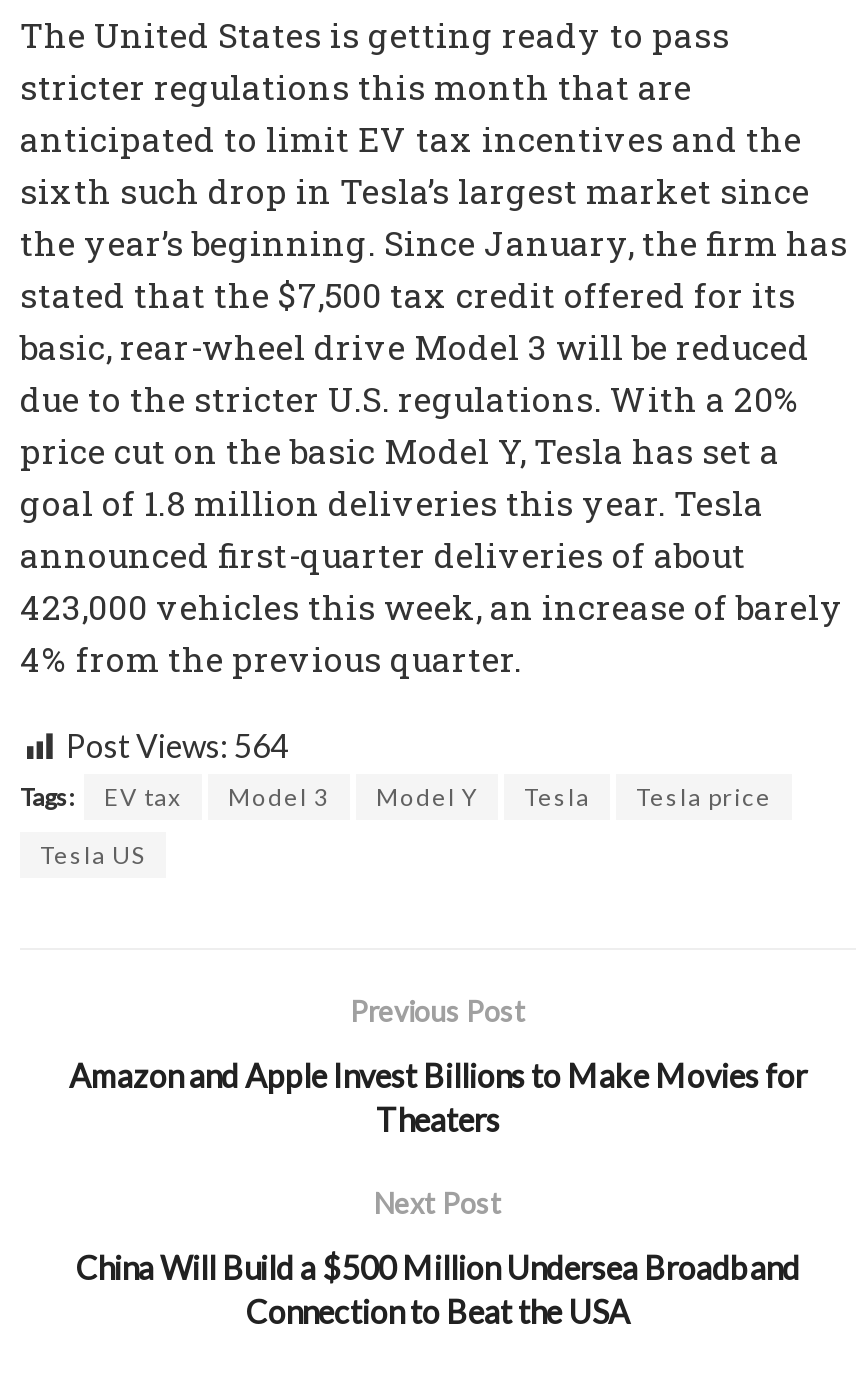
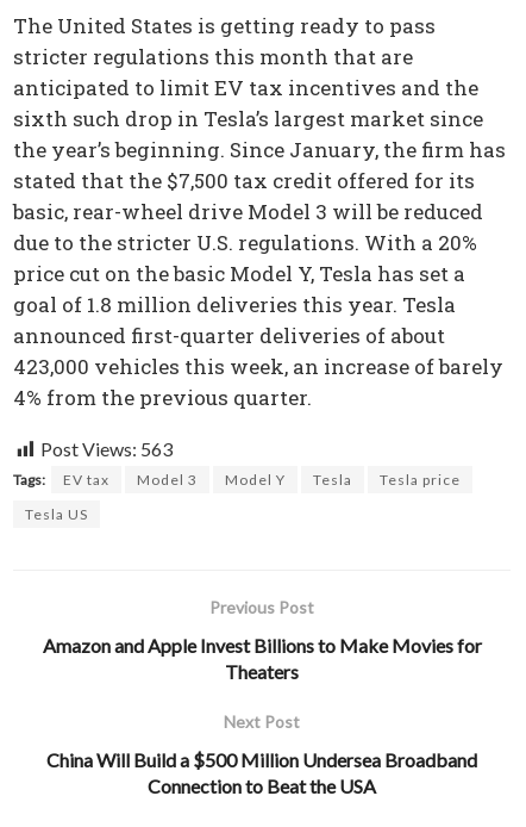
[66,726,288,764] Post Views: 564 -> [40,437,173,460] Post Views: 563

